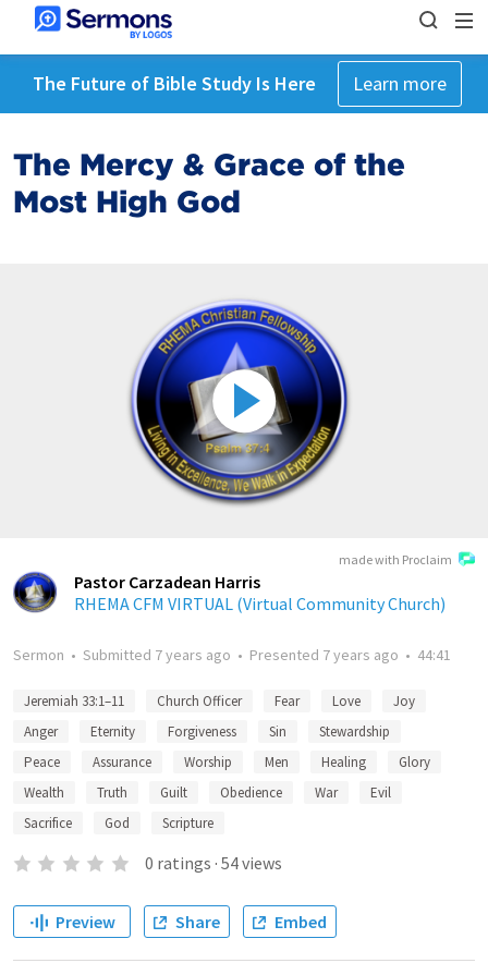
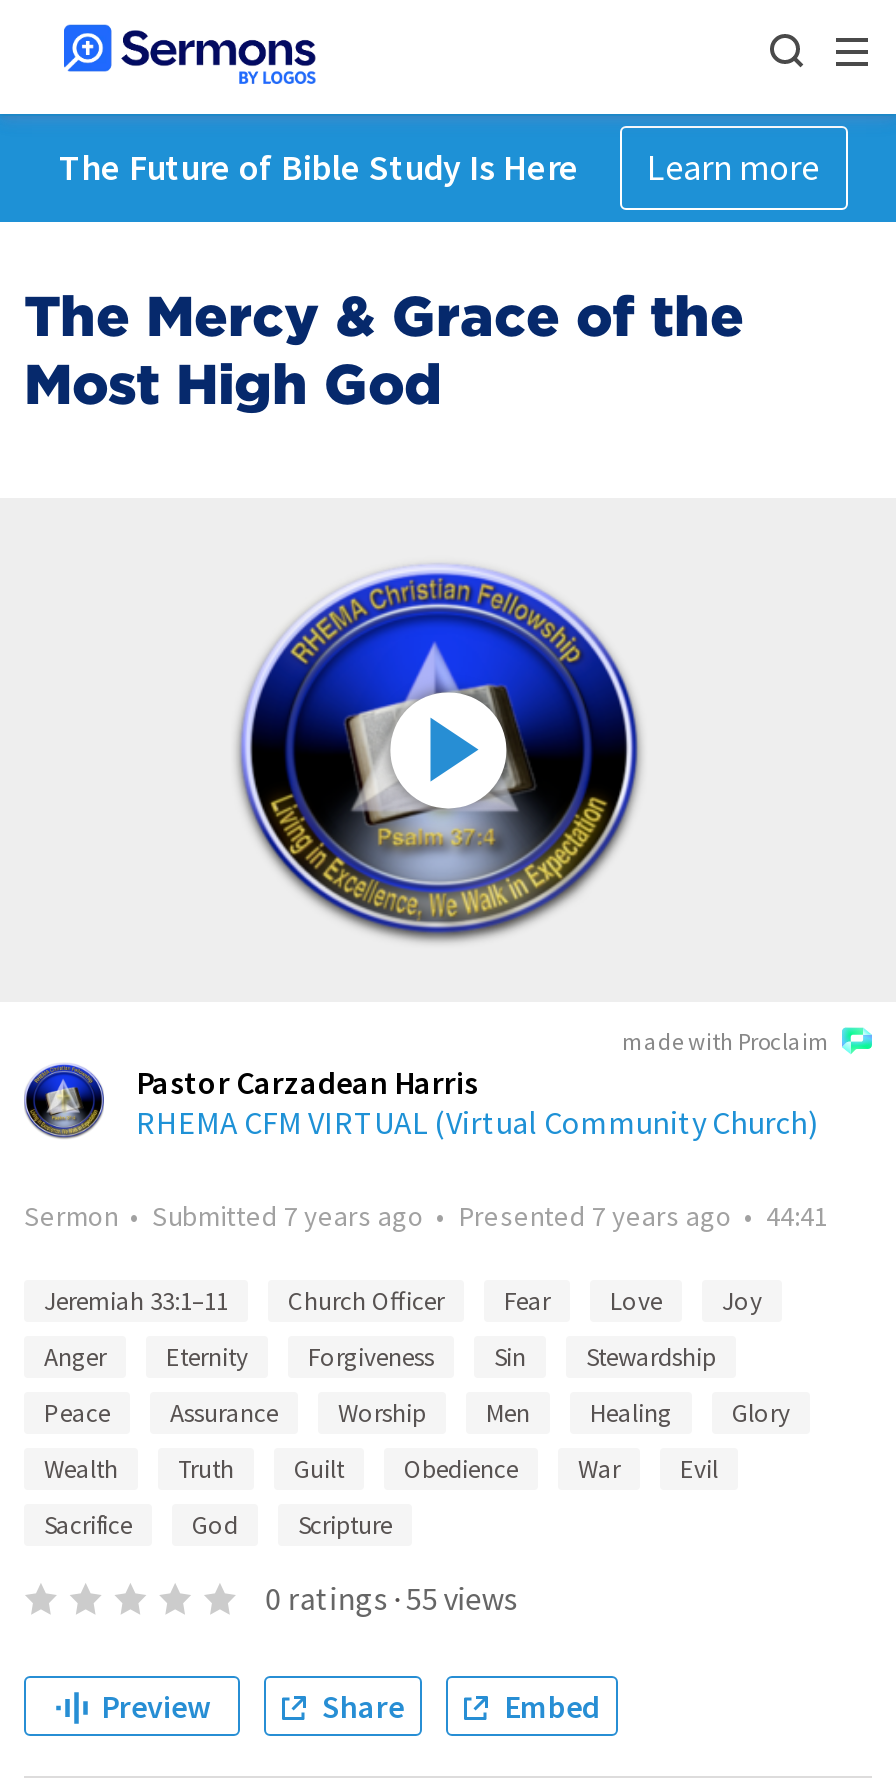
[145,852,282,874] 0 ratings · 54 views -> [265,1578,517,1618] 0 ratings · 55 views

